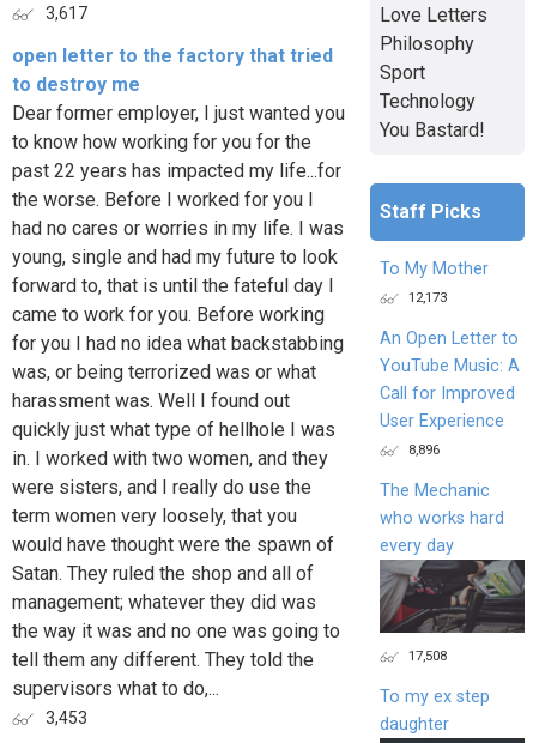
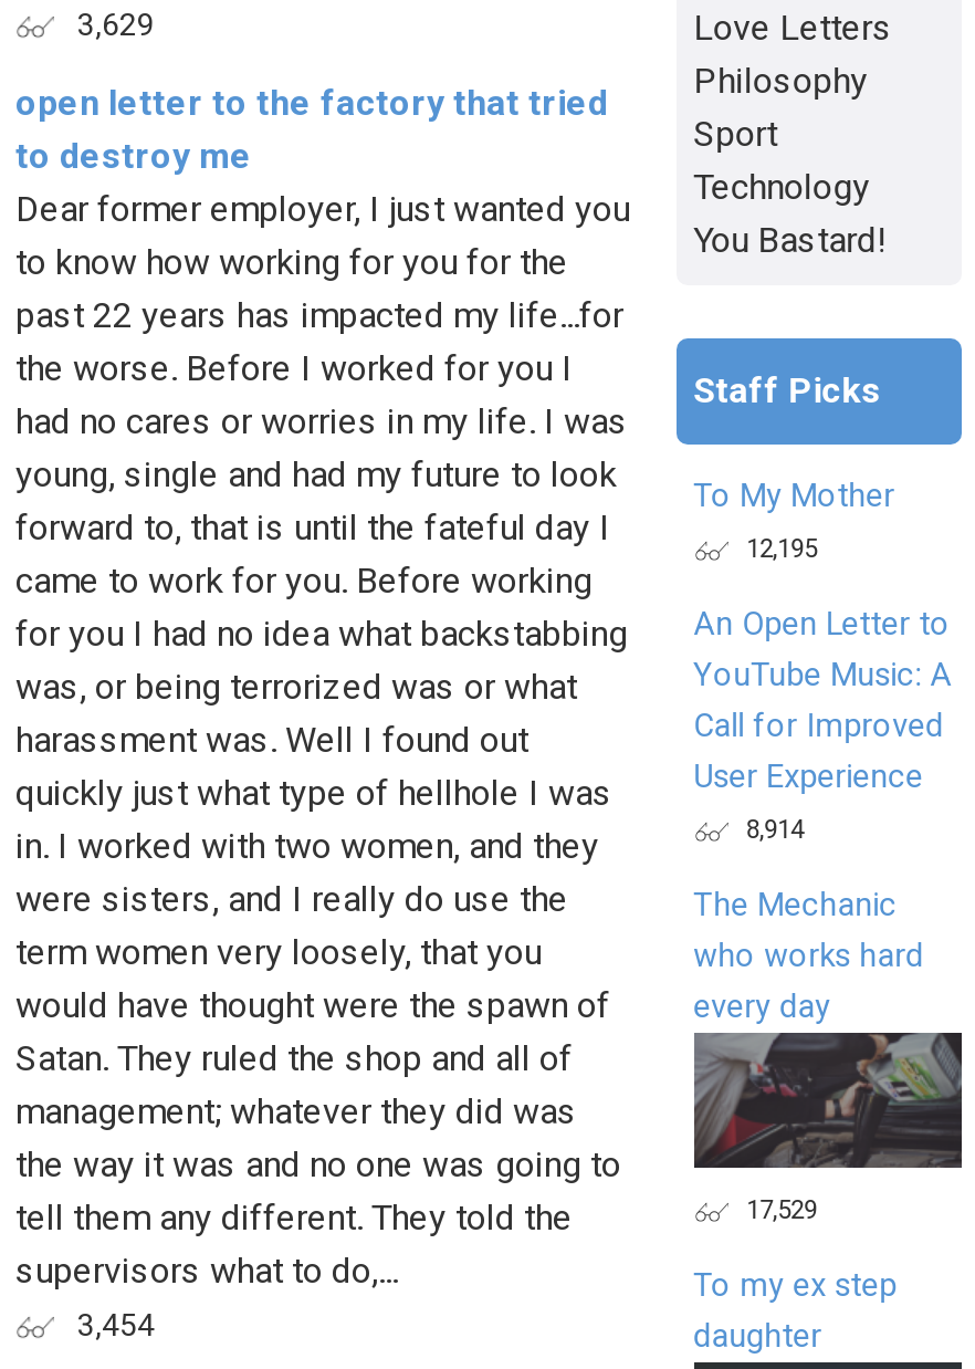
[46,4,87,23] 3,617 -> [77,7,155,42] 3,629
[408,289,446,305] 12,173 -> [747,533,817,564] 12,195
[408,441,439,458] 8,896 -> [747,814,804,845] 8,914
[408,647,446,663] 17,508 -> [747,1193,817,1224] 17,529
[46,708,87,727] 3,453 -> [77,1307,155,1342] 3,454

